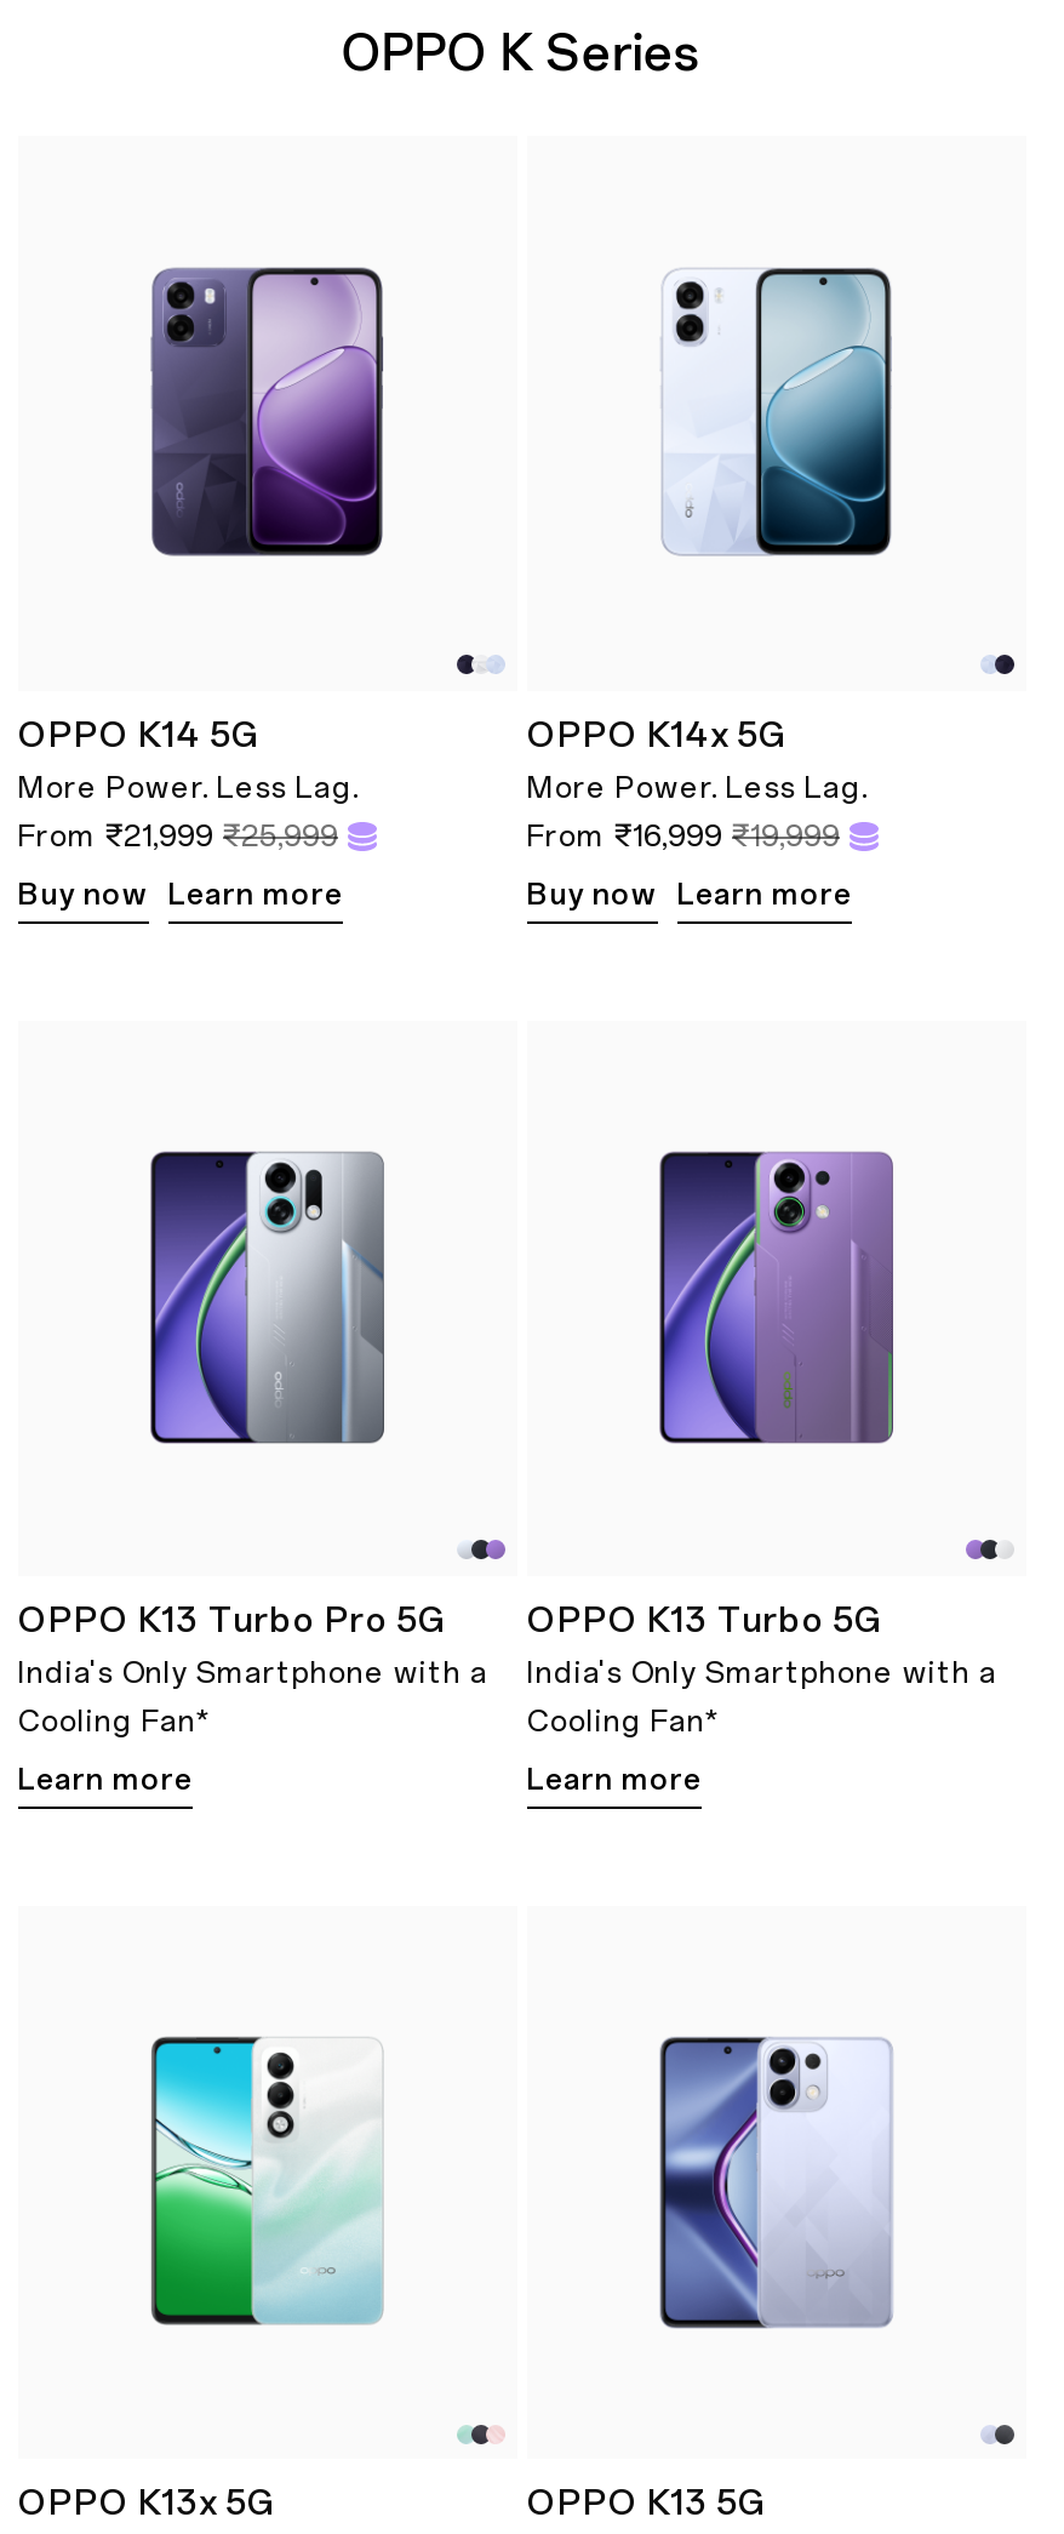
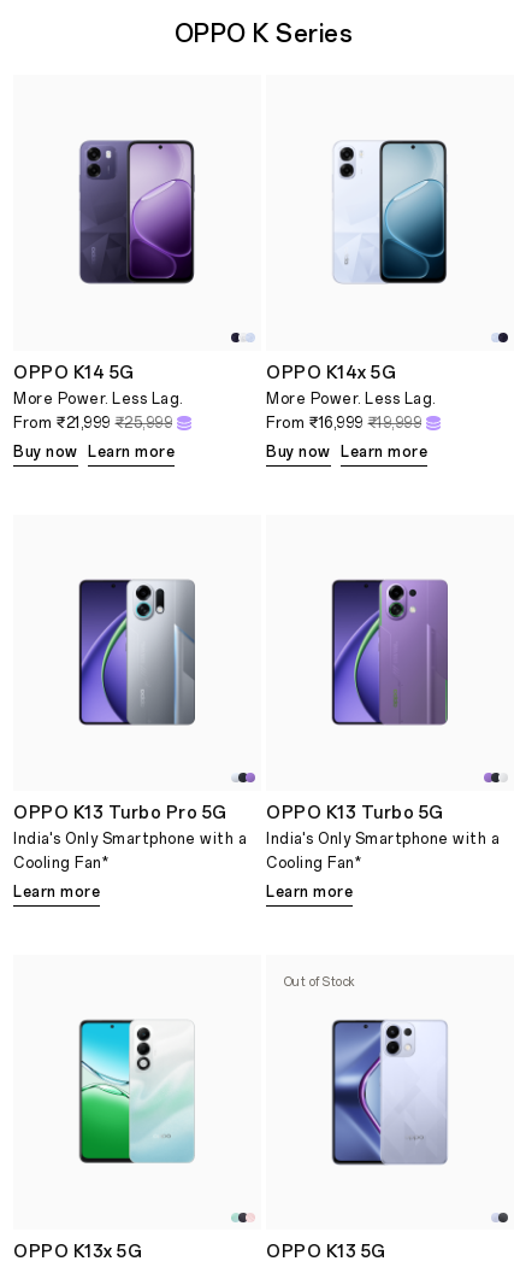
none -> [284,975,355,990] Out of Stock

